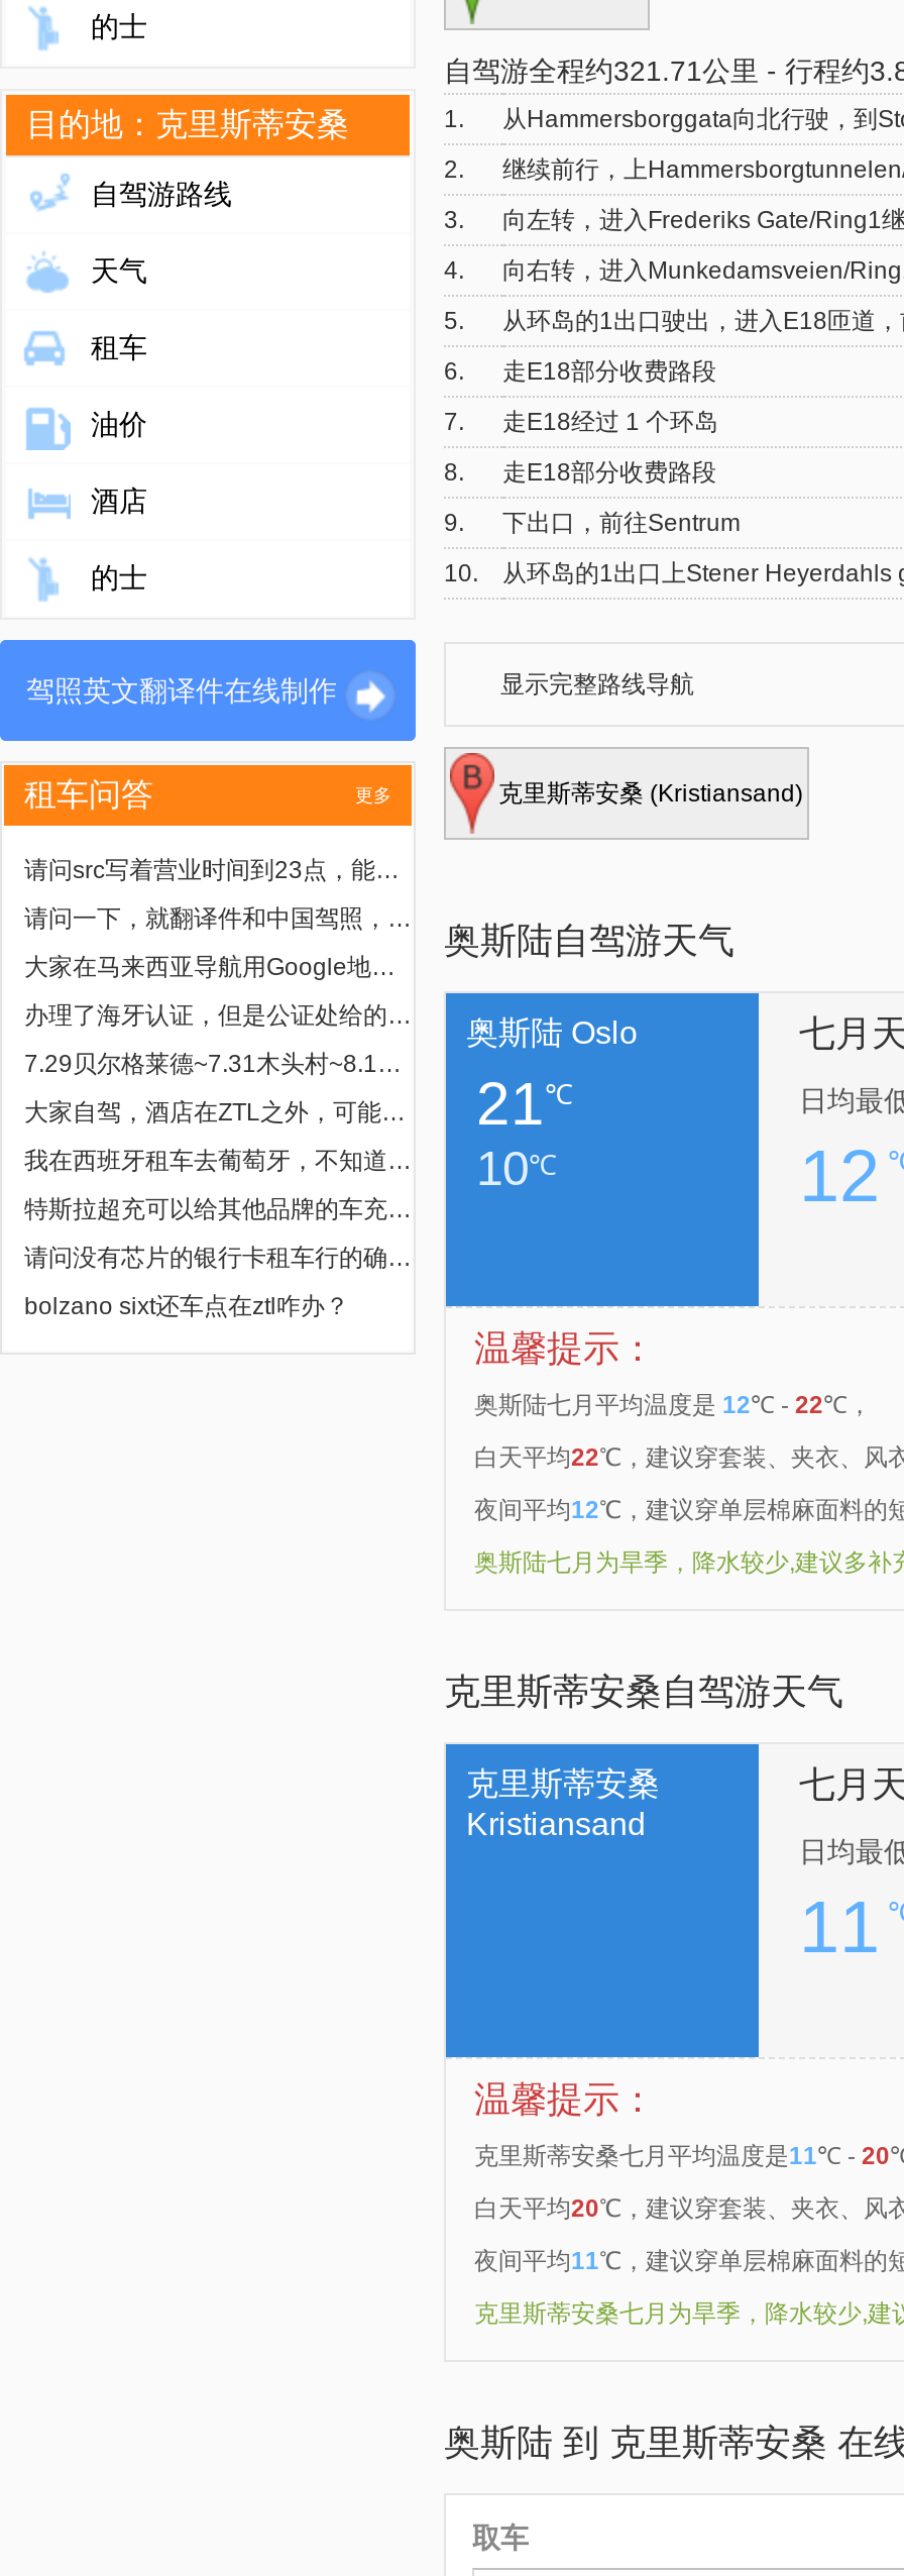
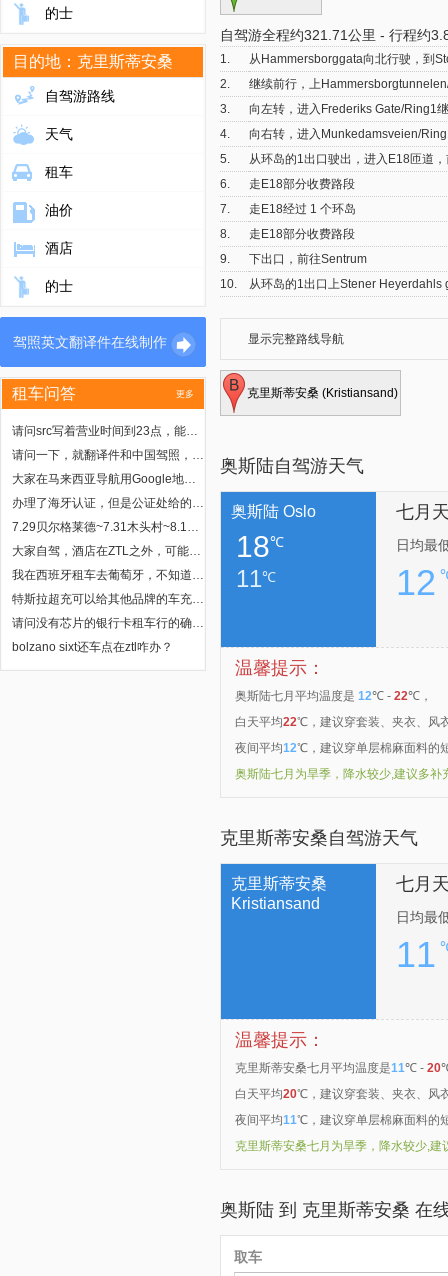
[476,1070,573,1137] 21℃ -> [236,530,284,563] 18℃
[476,1141,557,1195] 10℃ -> [236,565,276,592] 11℃

